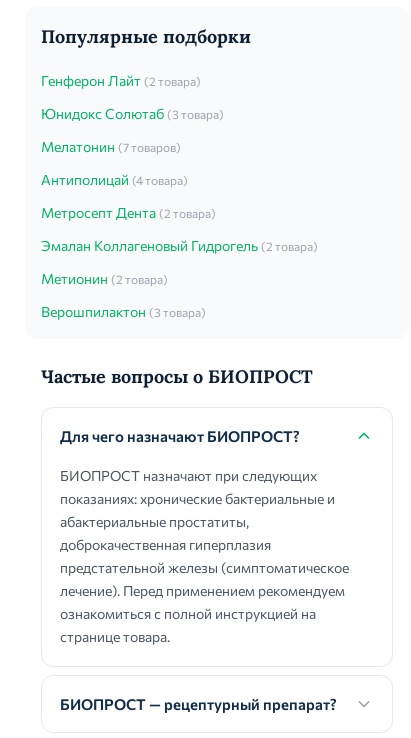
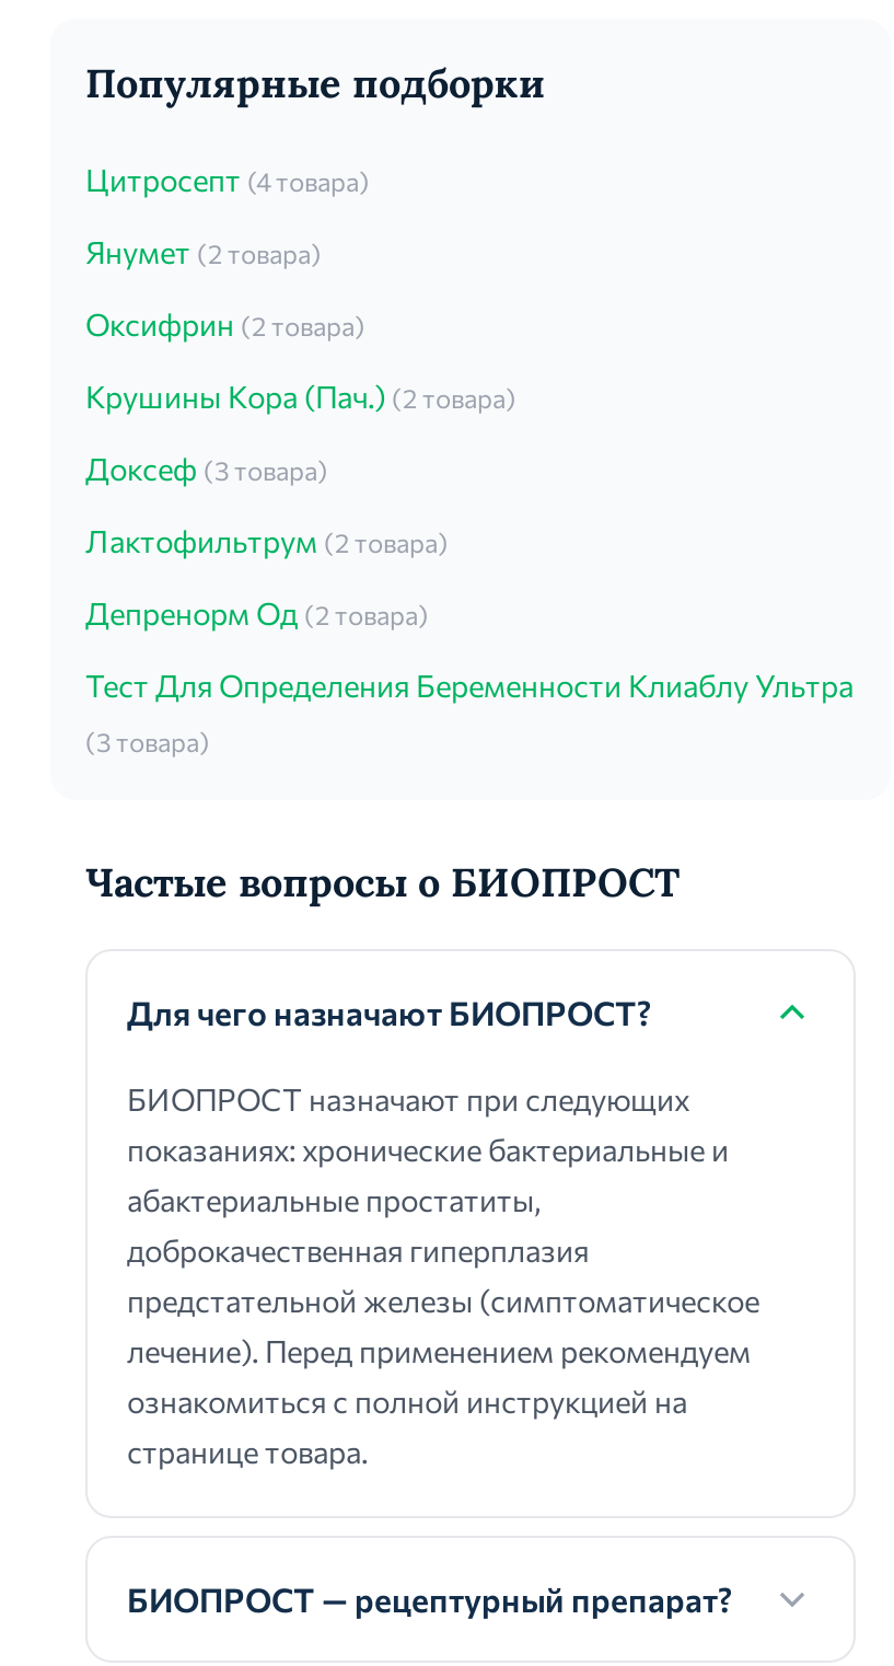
[41,72,318,320] Генферон Лайт (2 товара) | Юнидокс Солютаб (3 товара) | Мелатонин (7 товаров) | Антиполицай (4 товара) | Метросепт Дента (2 товара) | Эмалан Коллагеновый Гидрогель (2 товара) | Метионин (2 товара) | Верошпилактон (3 товара) -> [85,161,854,756] Цитросепт (4 товара) | Янумет (2 товара) | Оксифрин (2 товара) | Крушины Кора (Пач.) (2 товара) | Доксеф (3 товара) | Лактофильтрум (2 товара) | Депренорм Од (2 товара) | Тест Для Определения Беременности Клиаблу Ультра | (3 товара)

